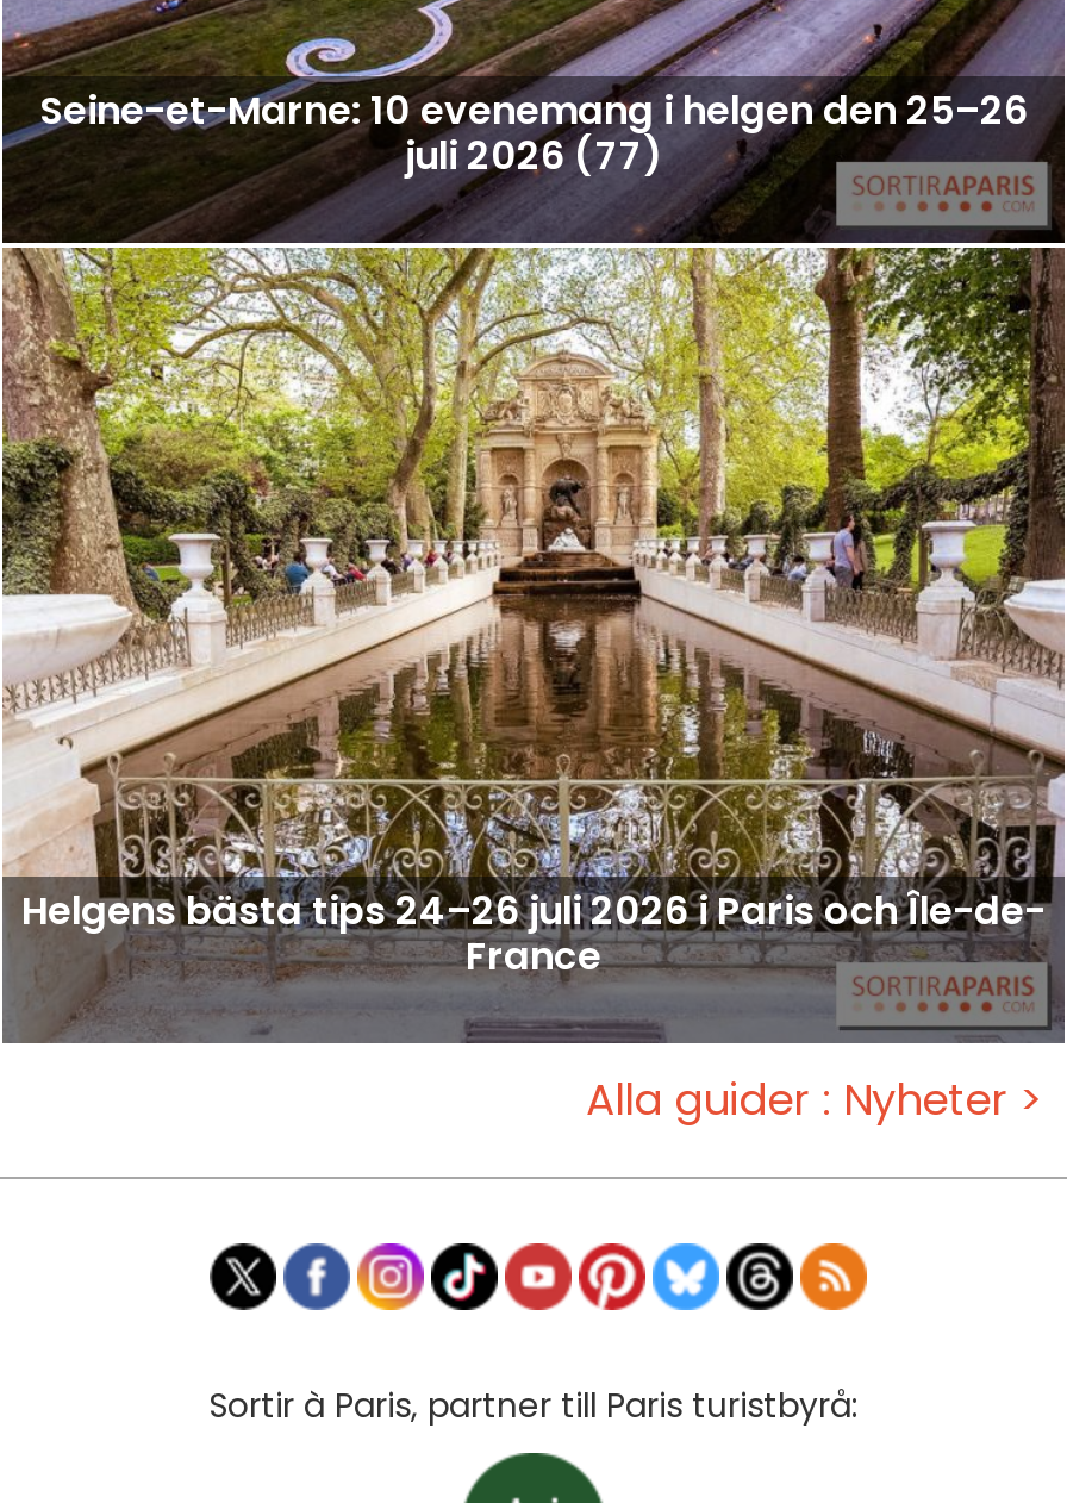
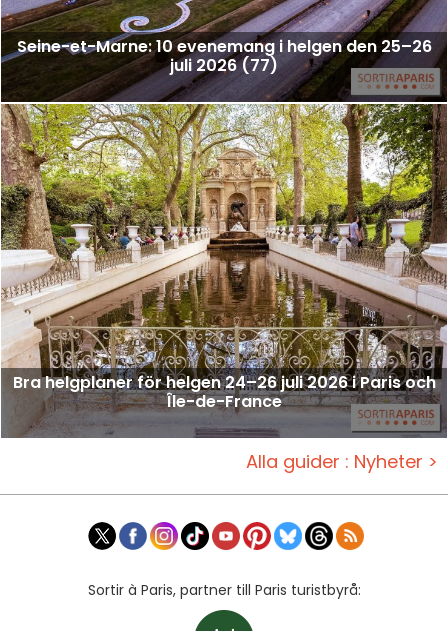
[21,883,1046,984] Helgens bästa tips 24–26 juli 2026 i Paris och Île-de- | France -> [12,371,435,413] Bra helgplaner för helgen 24–26 juli 2026 i Paris och | Île-de-France

